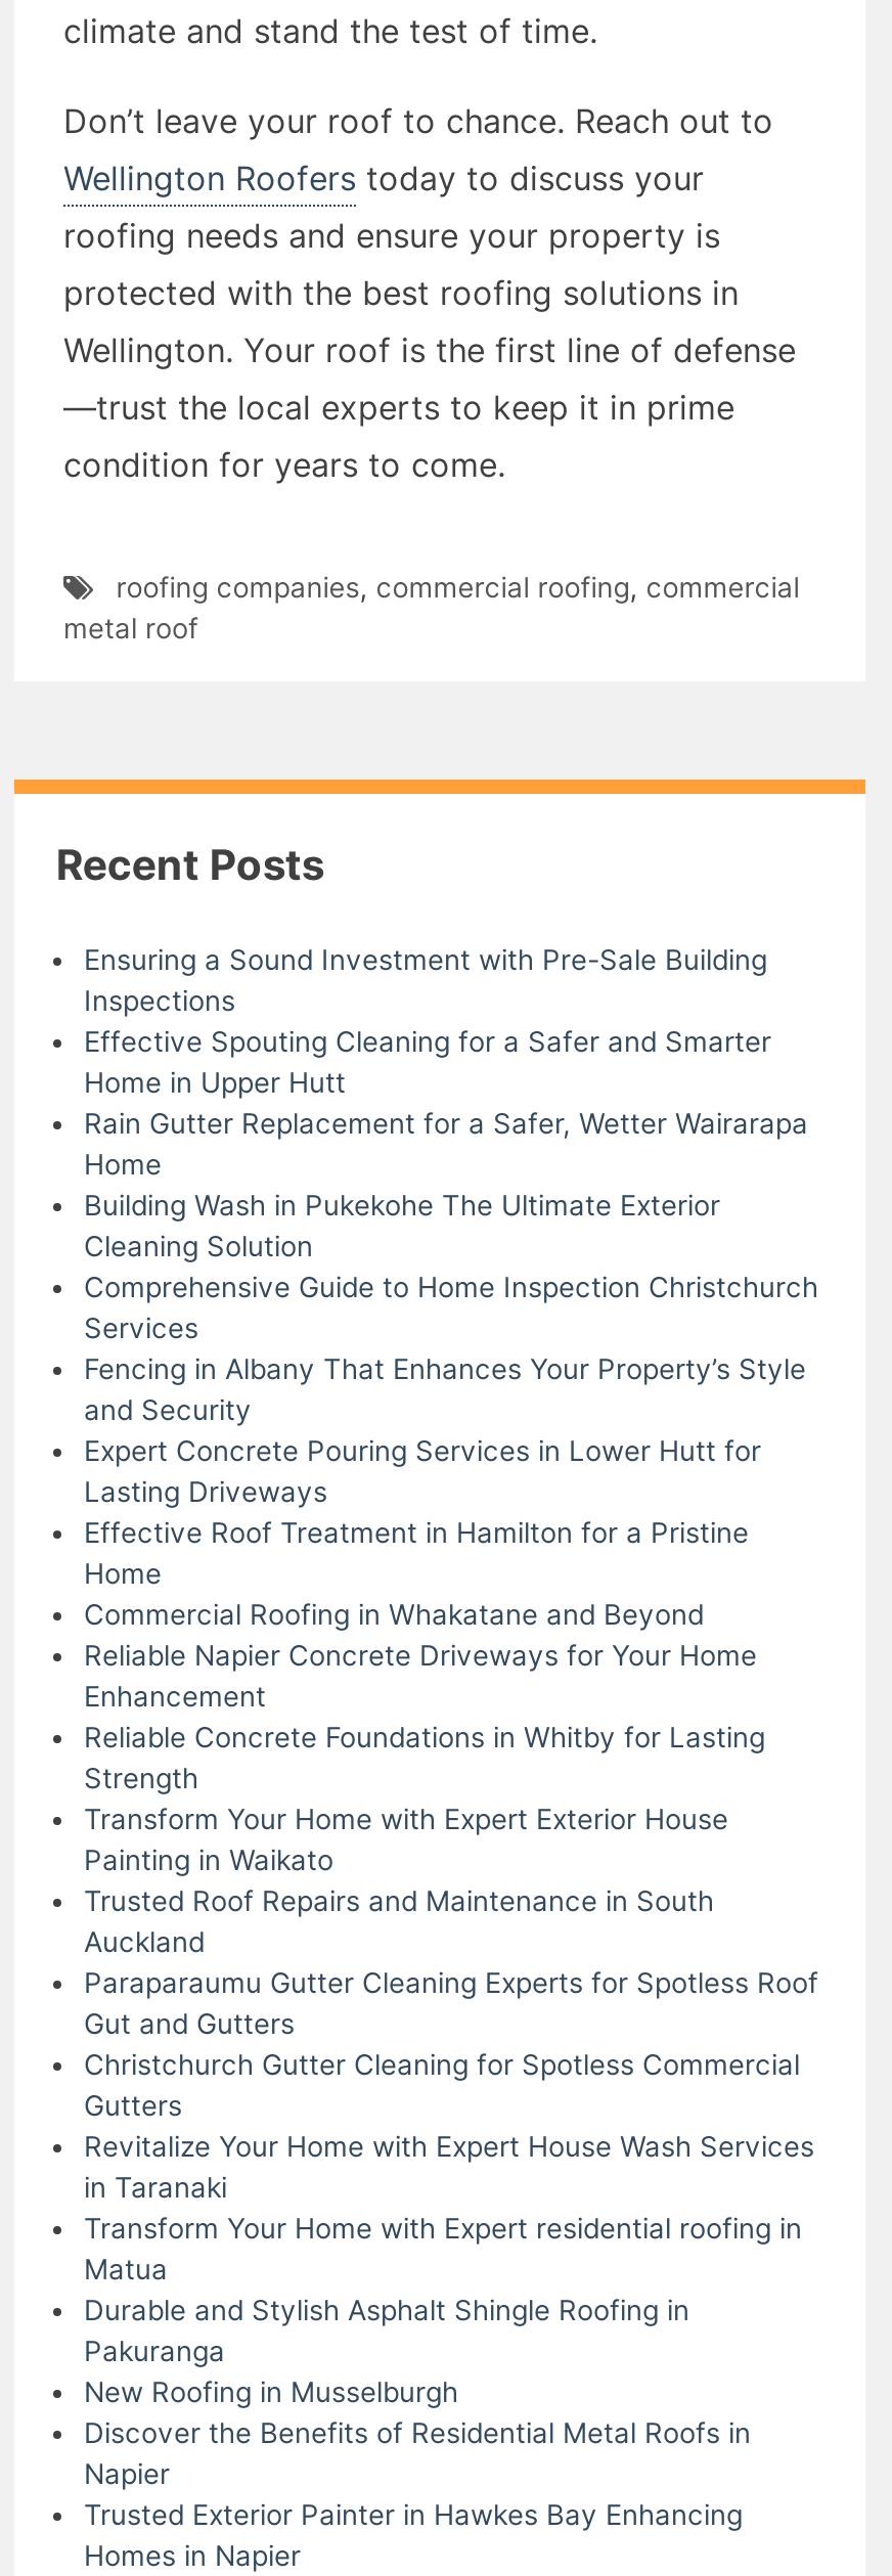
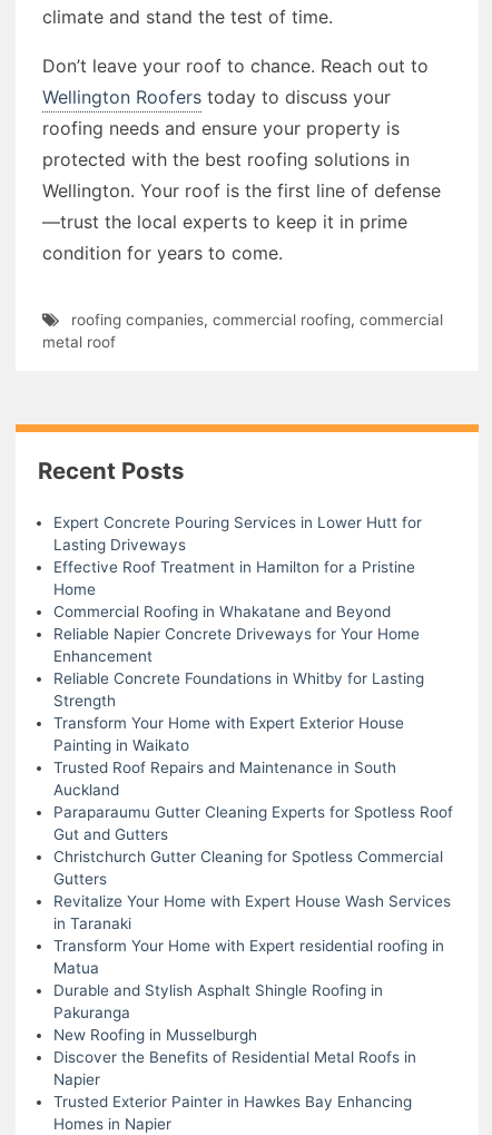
[84,943,818,1426] Ensuring a Sound Investment with Pre-Sale Building | Inspections | Effective Spouting Cleaning for a Safer and Smarter | Home in Upper Hutt | Rain Gutter Replacement for a Safer, Wetter Wairarapa | Home | Building Wash in Pukekohe The Ultimate Exterior | Cleaning Solution | Comprehensive Guide to Home Inspection Christchurch | Services | Fencing in Albany That Enhances Your Property’s Style | and Security -> none

